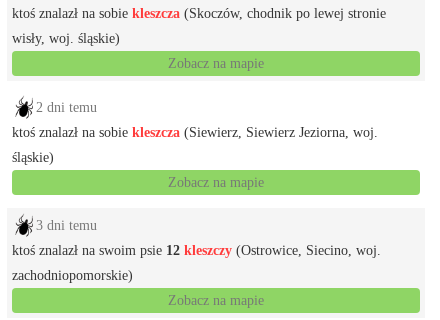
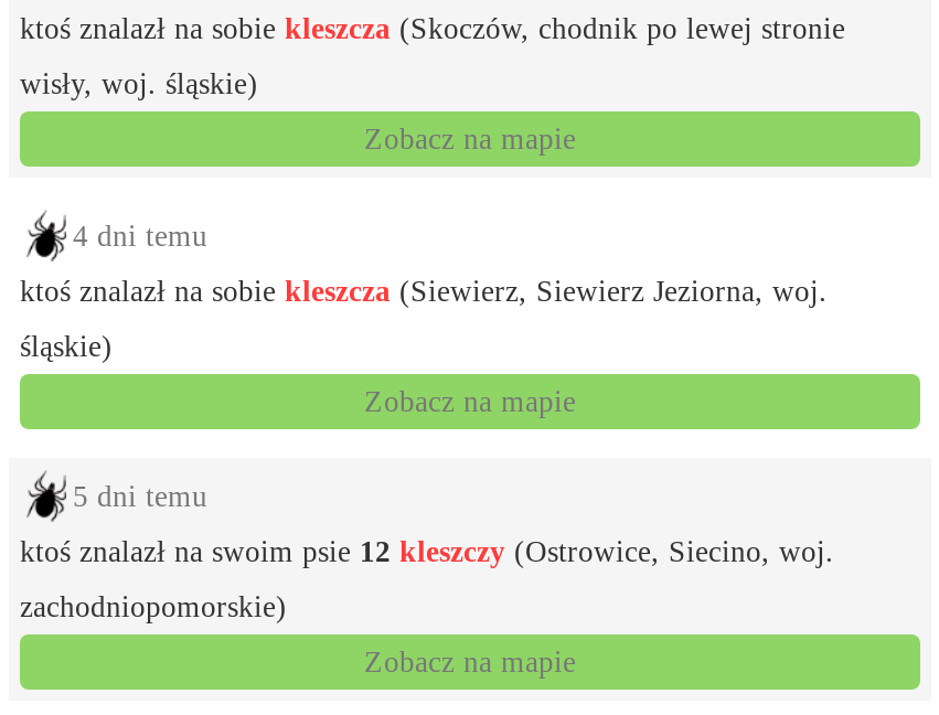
[36,100,97,115] 2 dni temu -> [73,219,207,252] 4 dni temu
[36,218,97,233] 3 dni temu -> [73,481,207,514] 5 dni temu

